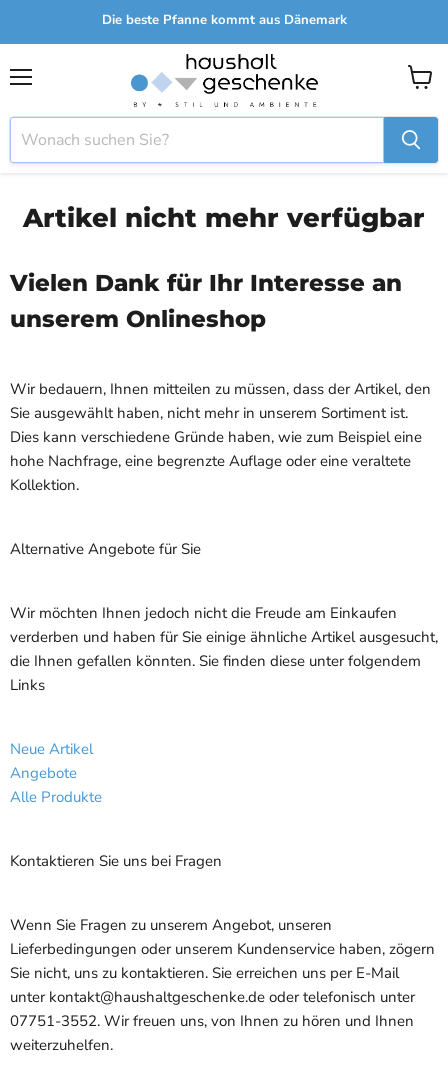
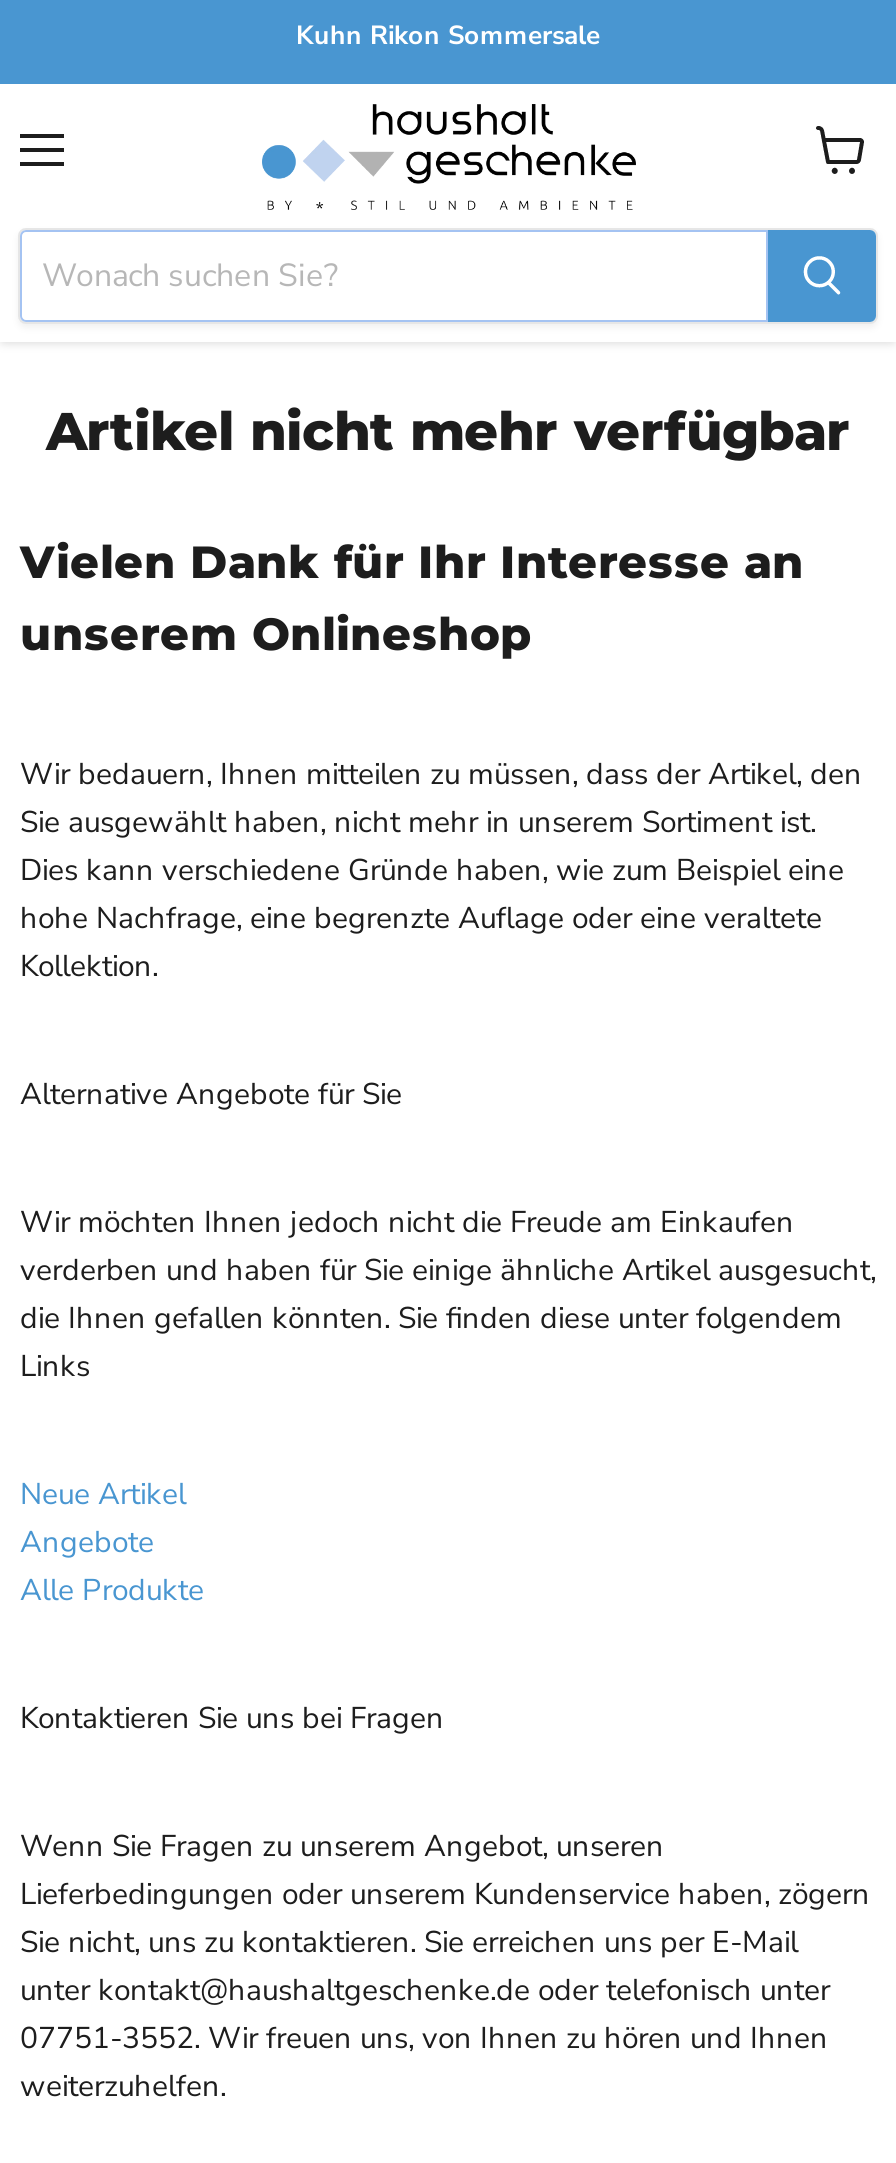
[101,11,346,29] Die beste Pfanne kommt aus Dänemark -> [296,18,600,54] Kuhn Rikon Sommersale

